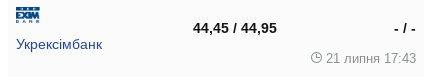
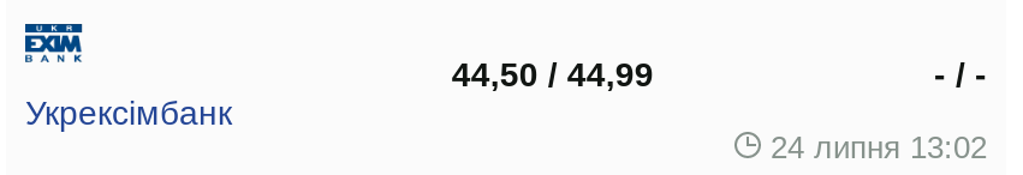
[193,20,277,36] 44,45 / 44,95 -> [452,55,653,93] 44,50 / 44,99
[326,51,416,66] 21 липня 17:43 -> [771,128,987,164] 24 липня 13:02

